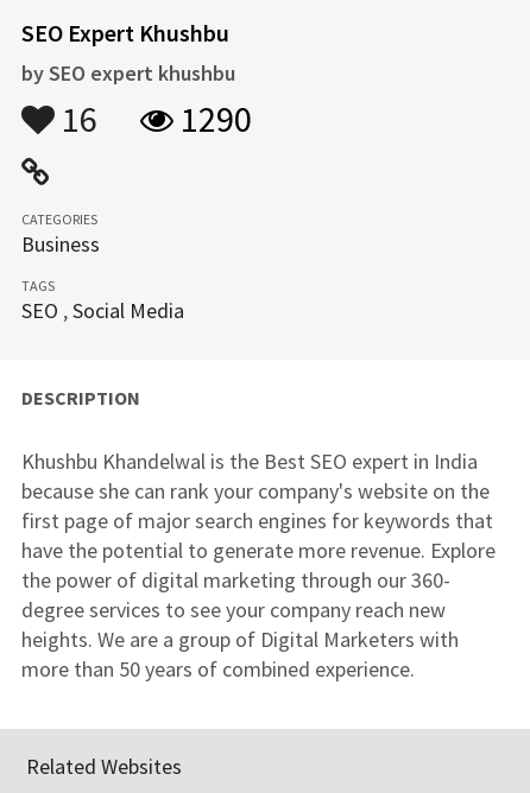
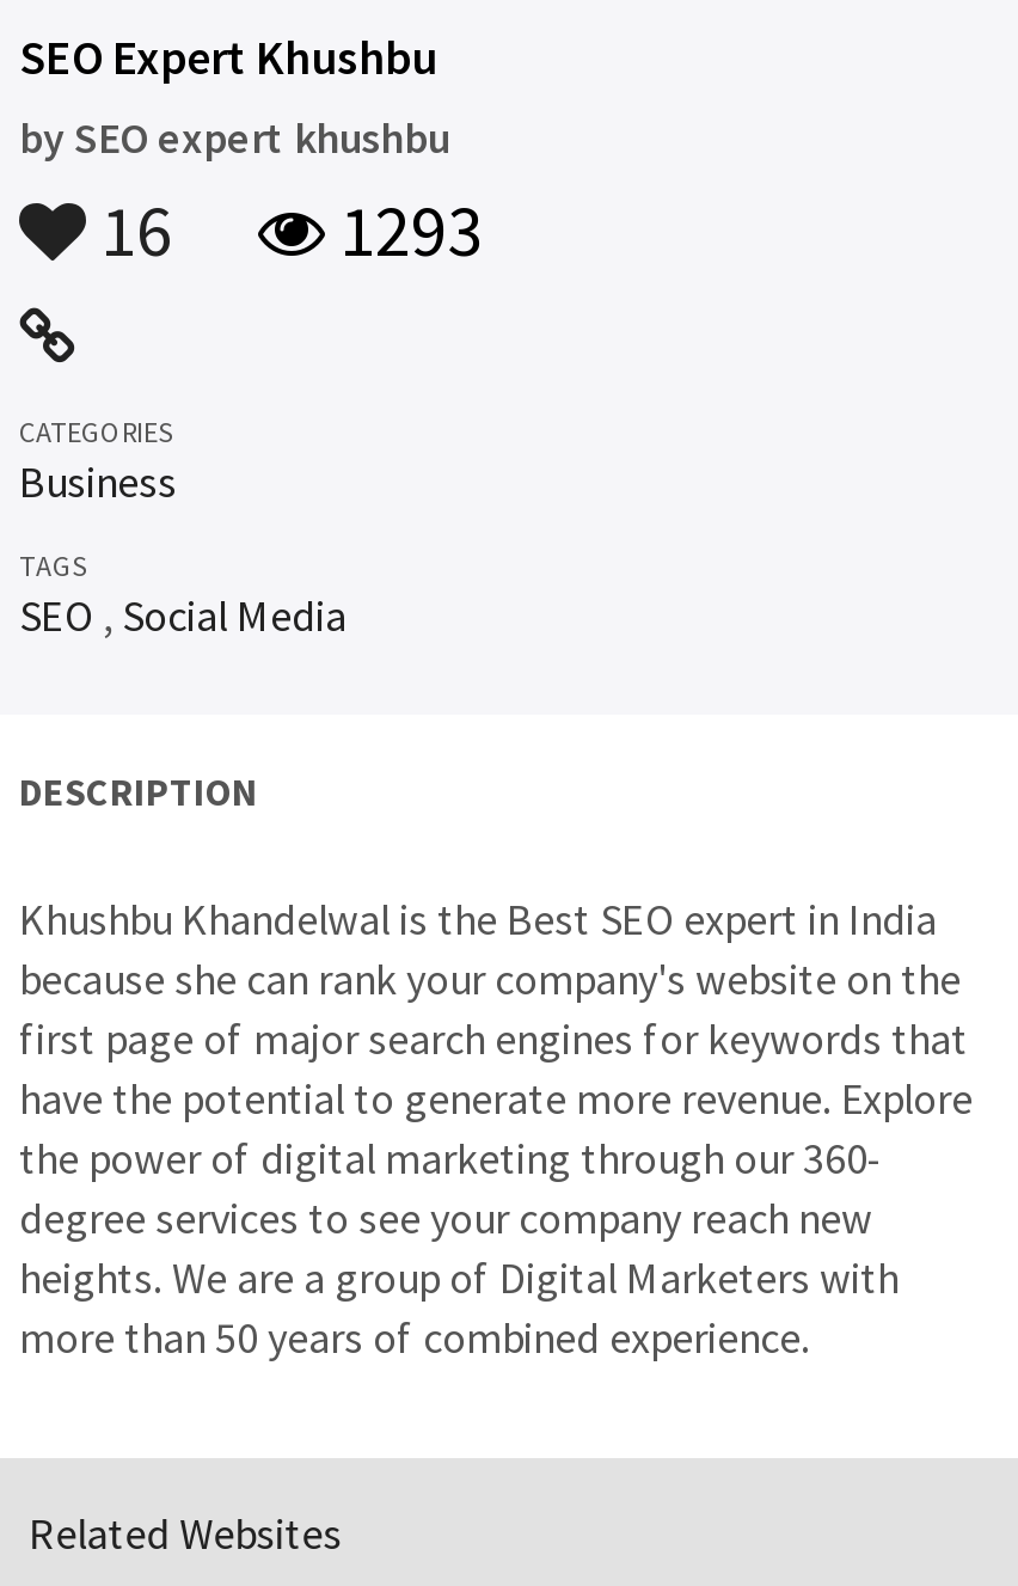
[55,96,252,141] 16 1290 -> [86,184,483,274] 16 1293

